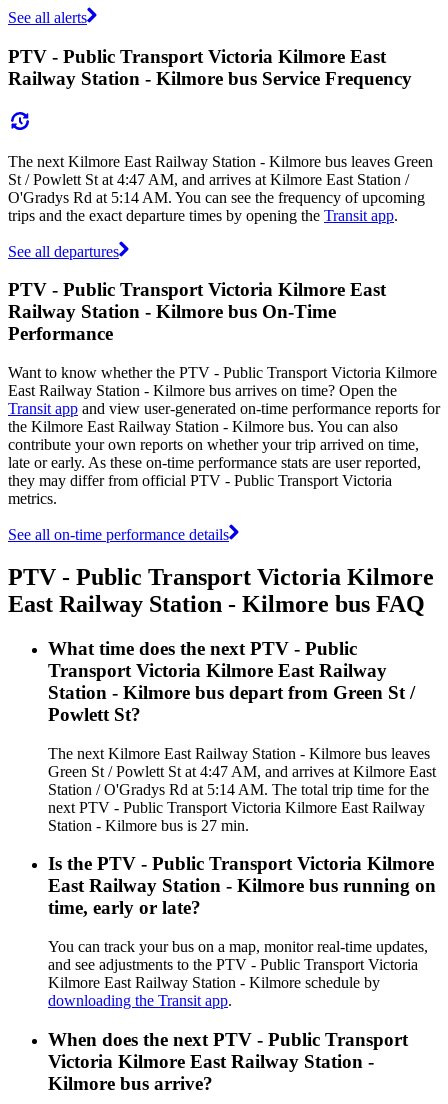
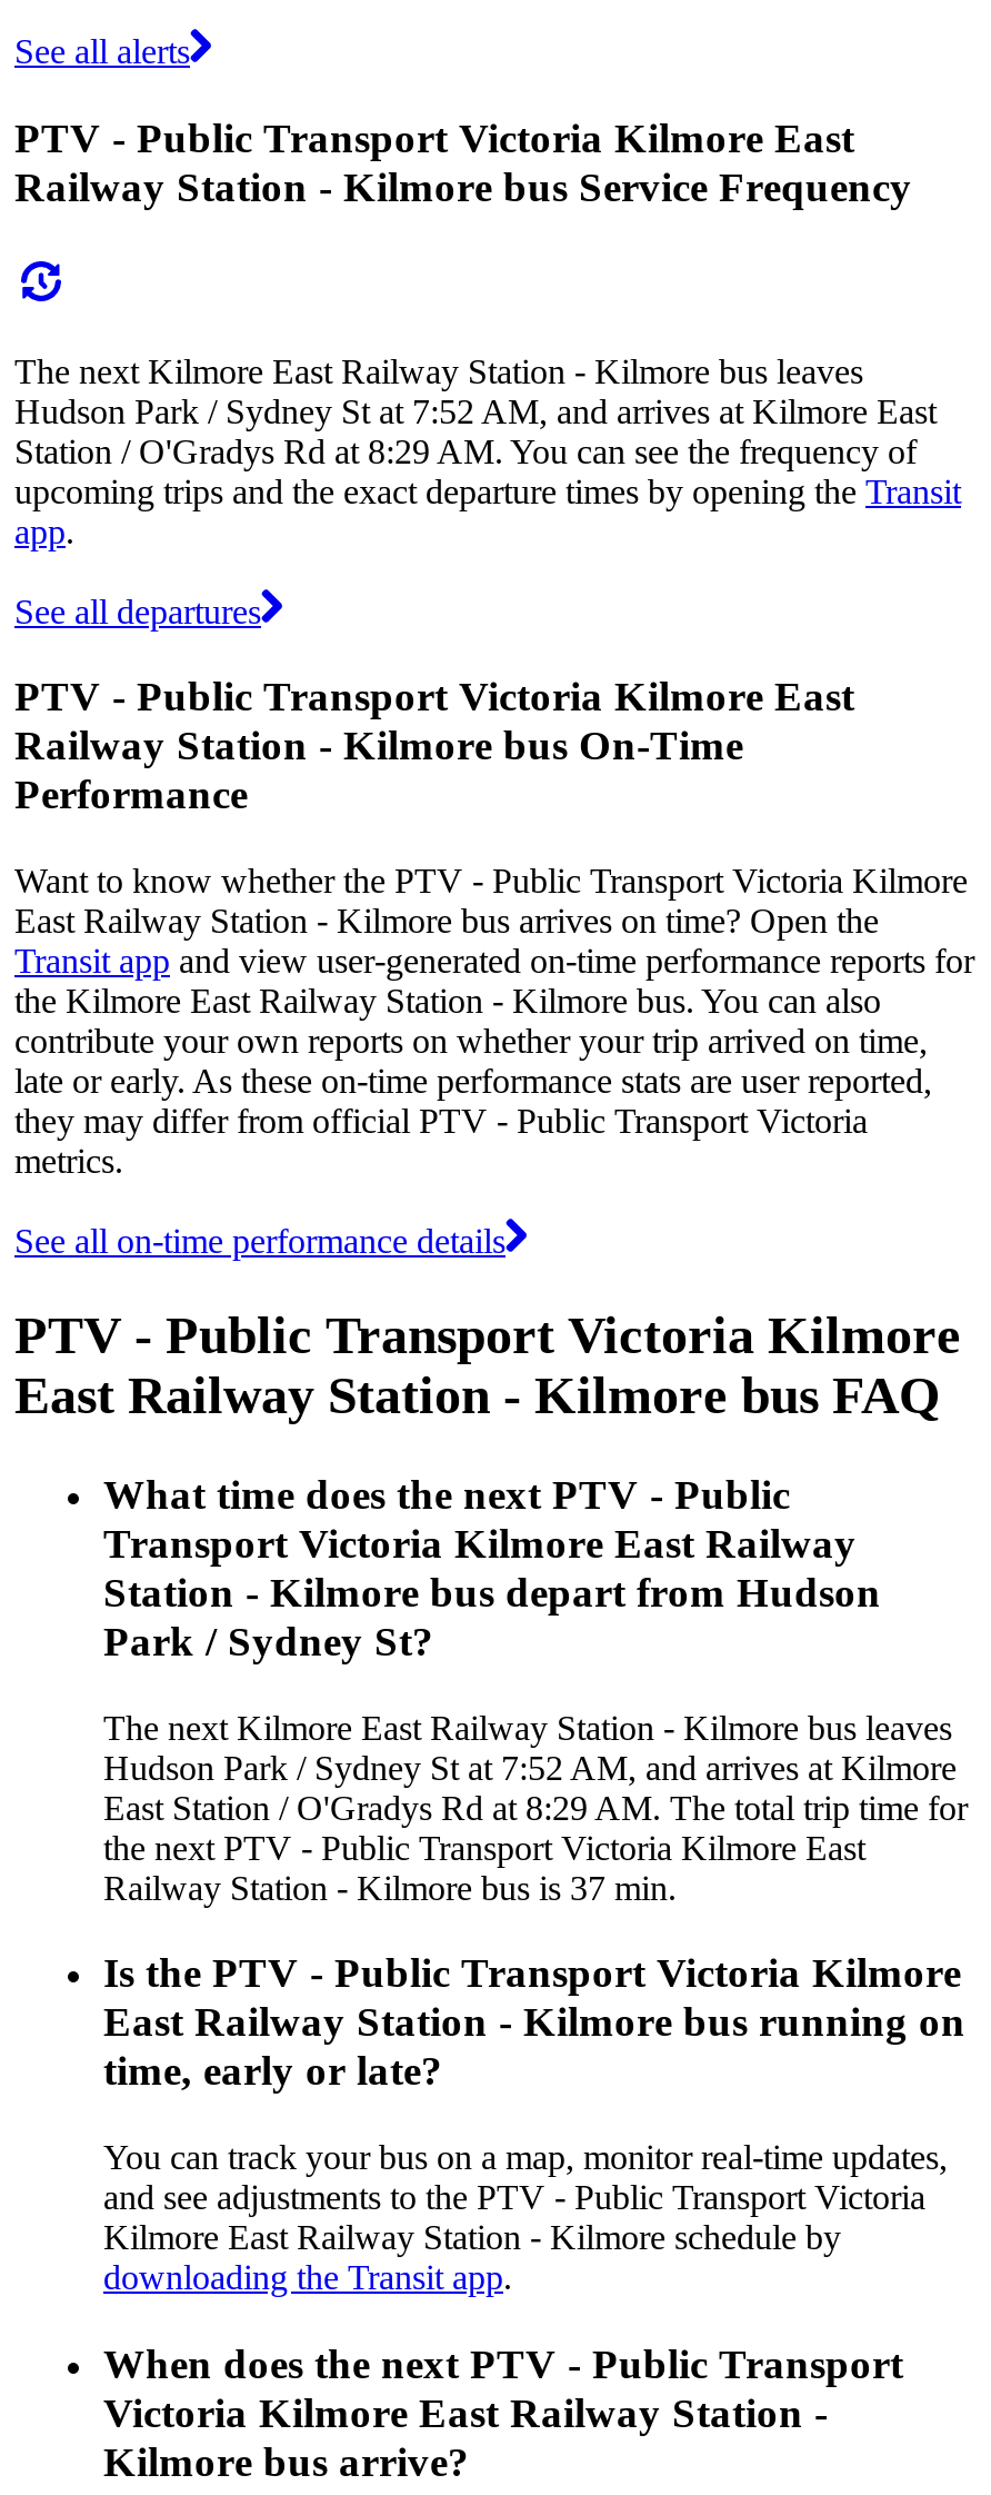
[8,152,433,223] The next Kilmore East Railway Station - Kilmore bus leaves Green | St / Powlett St at 4:47 AM, and arrives at Kilmore East Station / | O'Gradys Rd at 5:14 AM. You can see the frequency of upcoming | trips and the exact departure times by opening the Transit app. -> [14,351,961,549] The next Kilmore East Railway Station - Kilmore bus leaves | Hudson Park / Sydney St at 7:52 AM, and arrives at Kilmore East | Station / O'Gradys Rd at 8:29 AM. You can see the frequency of | upcoming trips and the exact departure times by opening the Transit | app.
[48,682,415,725] Station - Kilmore bus depart from Green St / | Powlett St? -> [103,1568,881,1664] Station - Kilmore bus depart from Hudson | Park / Sydney St?
[48,762,436,833] Green St / Powlett St at 4:47 AM, and arrives at Kilmore East | Station / O'Gradys Rd at 5:14 AM. The total trip time for the | next PTV - Public Transport Victoria Kilmore East Railway | Station - Kilmore bus is 27 min. -> [103,1748,968,1906] Hudson Park / Sydney St at 7:52 AM, and arrives at Kilmore | East Station / O'Gradys Rd at 8:29 AM. The total trip time for | the next PTV - Public Transport Victoria Kilmore East | Railway Station - Kilmore bus is 37 min.

